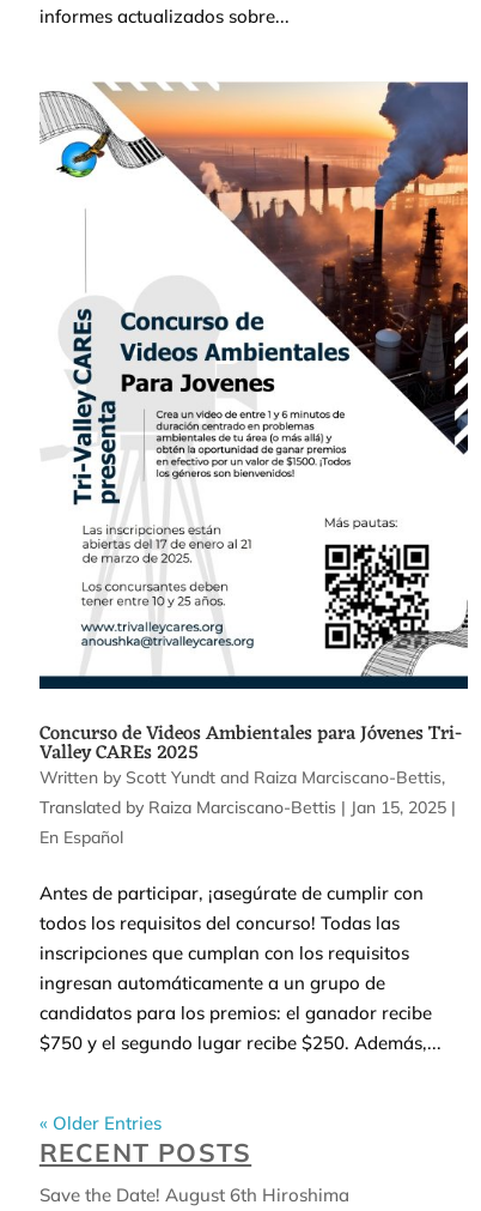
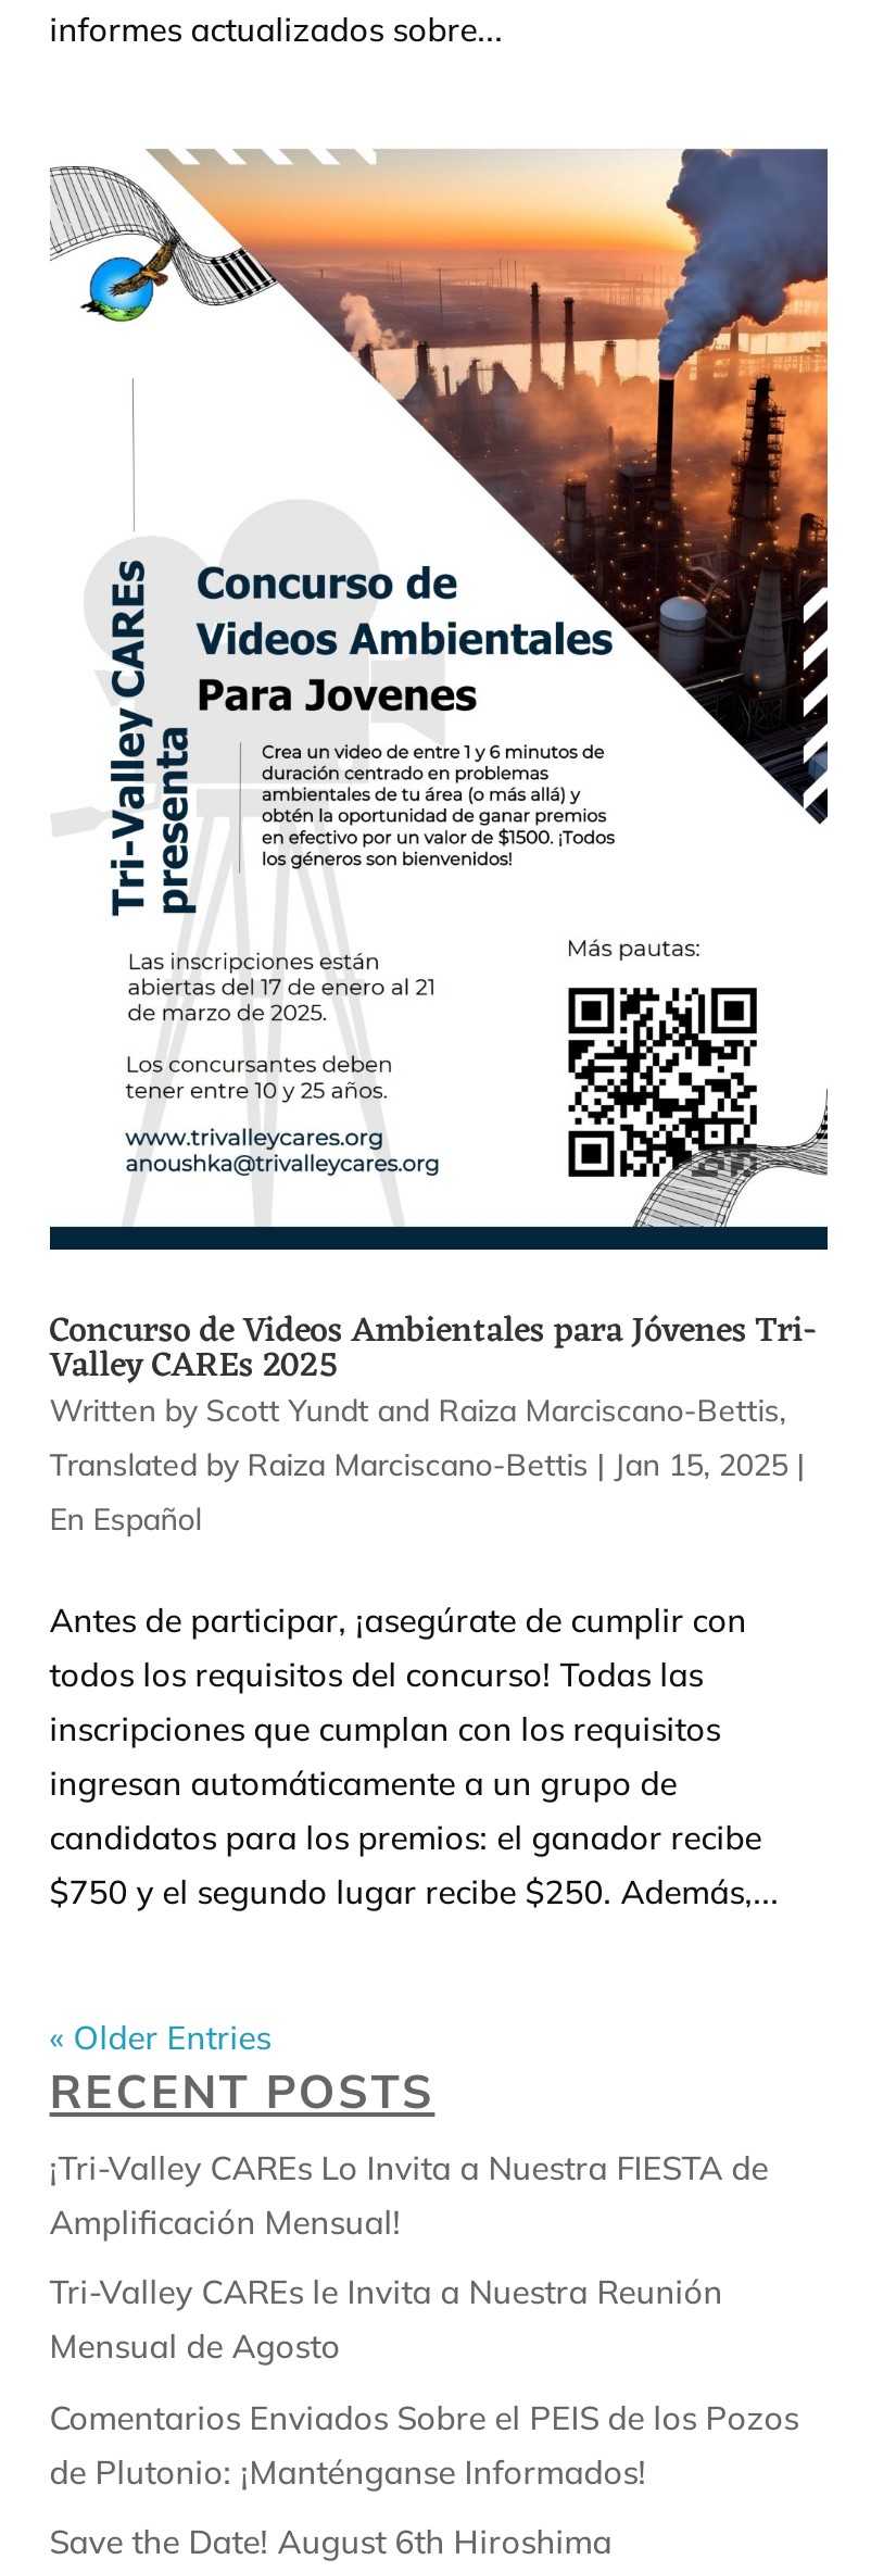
none -> [50,2147,799,2492] ¡Tri-Valley CAREs Lo Invita a Nuestra FIESTA de | Amplificación Mensual! | Tri-Valley CAREs le Invita a Nuestra Reunión | Mensual de Agosto | Comentarios Enviados Sobre el PEIS de los Pozos | de Plutonio: ¡Manténganse Informados!

